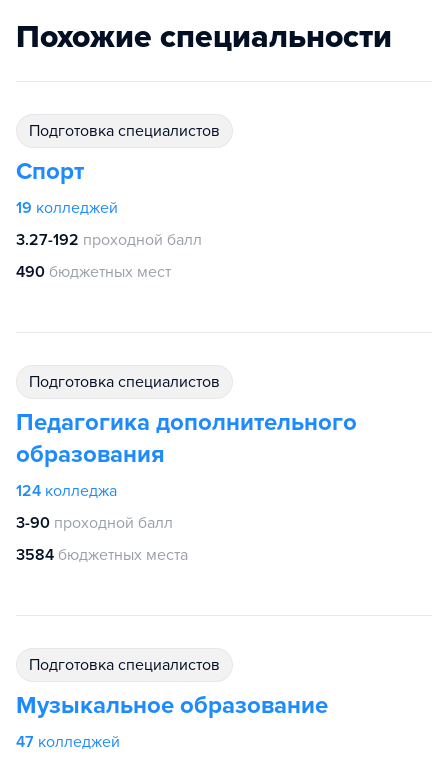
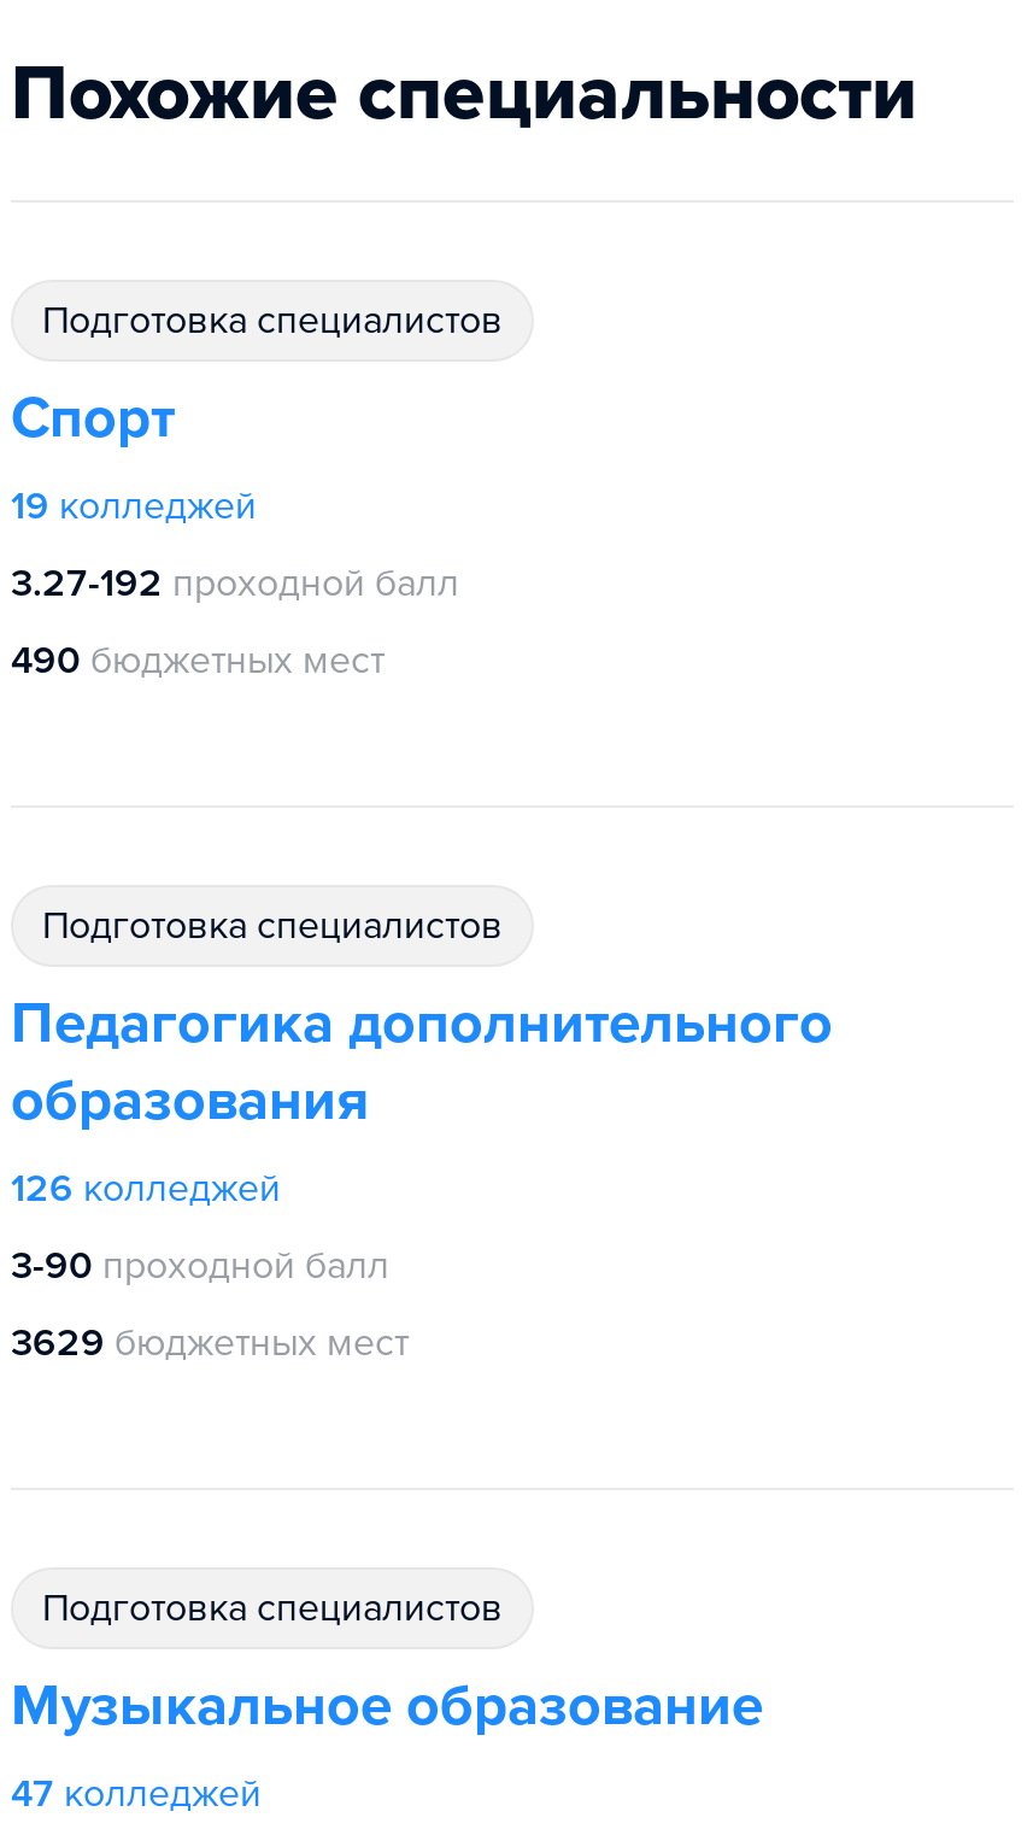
[16,481,117,501] 124 колледжа -> [11,1165,281,1213] 126 колледжей
[16,545,188,565] 3584 бюджетных места -> [11,1319,409,1367] 3629 бюджетных мест

